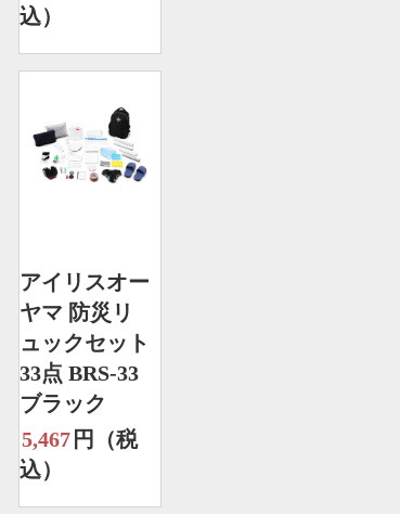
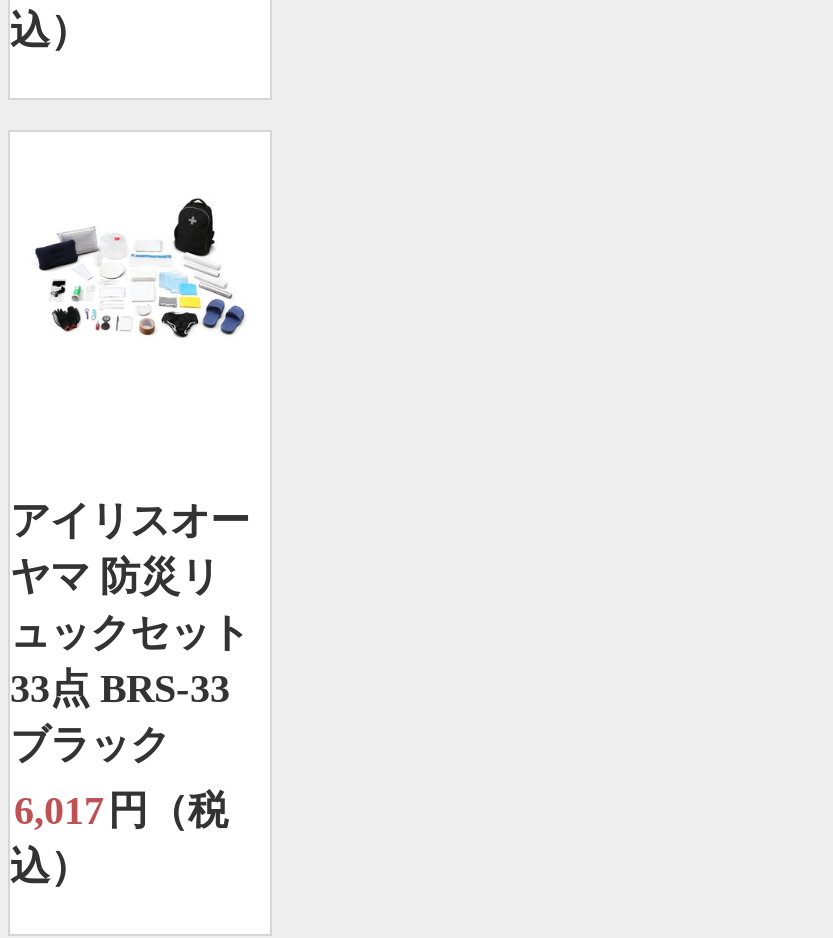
[22,427,138,451] 5,467 円（税 -> [14,788,228,832] 6,017 円（税

